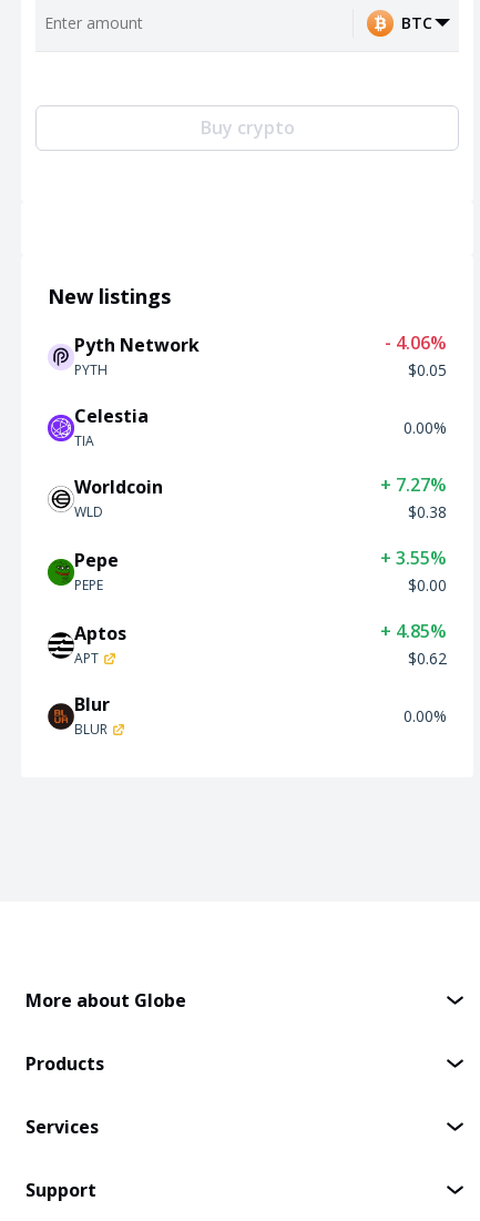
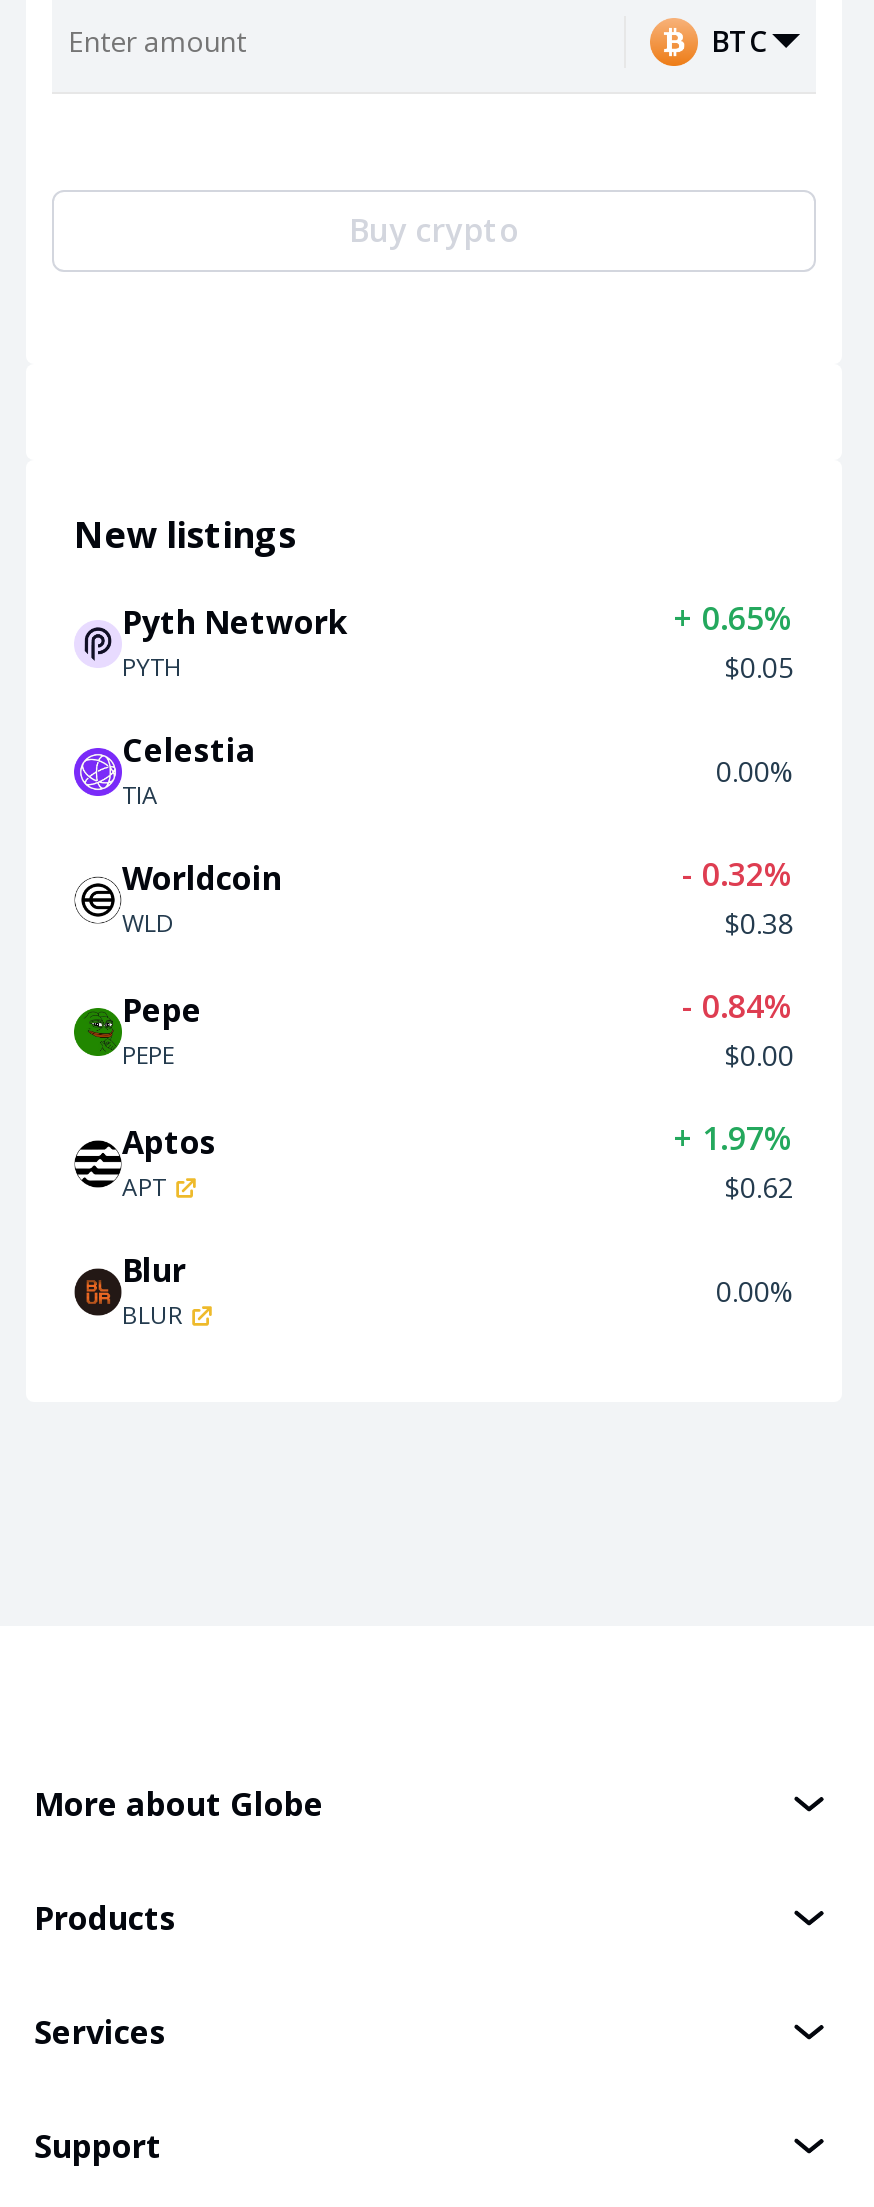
[385,330,447,355] - 4.06% -> [674,596,794,640] + 0.65%
[380,472,447,497] + 7.27% -> [682,852,794,896] - 0.32%
[380,546,447,570] + 3.55% -> [682,984,794,1028] - 0.84%
[380,619,447,643] + 4.85% -> [674,1116,794,1160] + 1.97%

